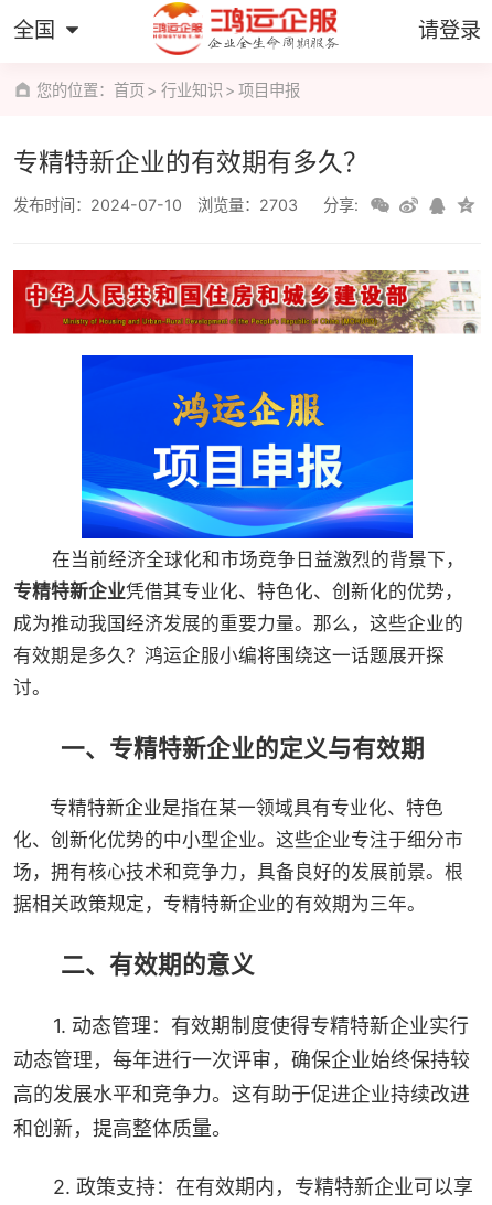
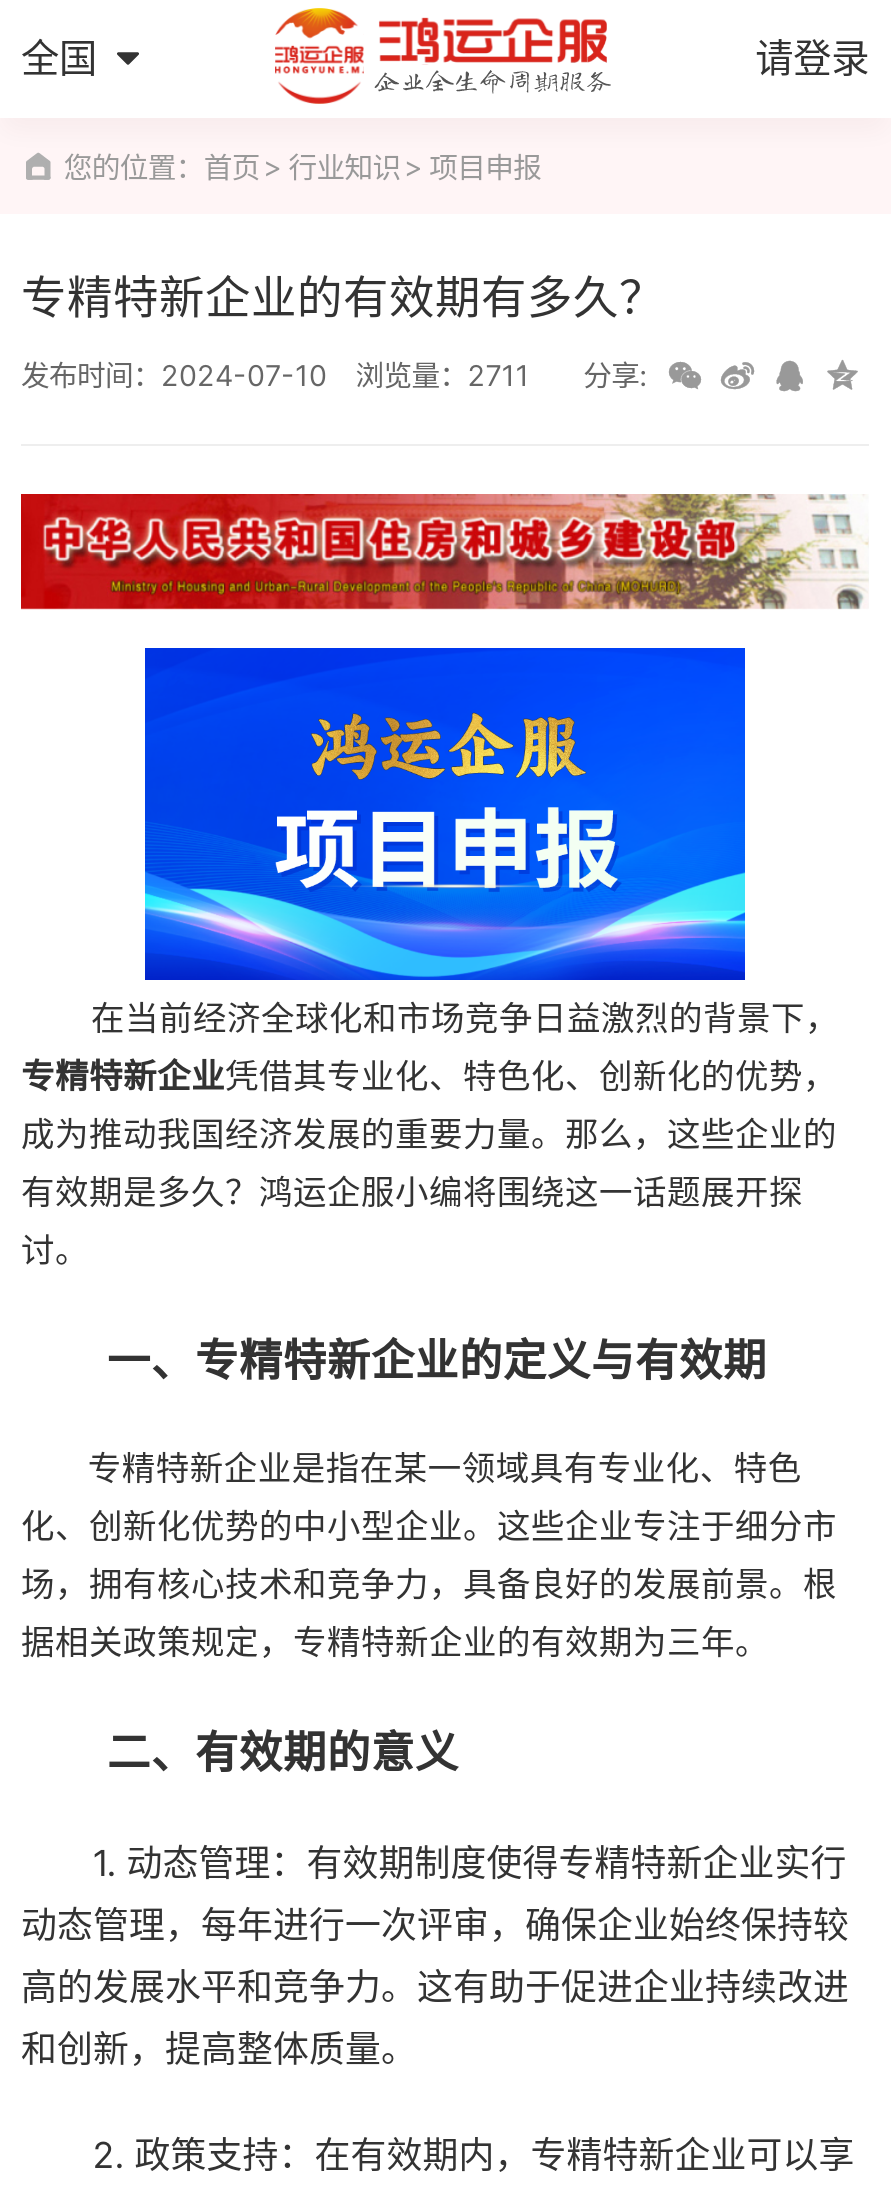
[13,195,359,214] 发布时间：2024-07-10 浏览量：2703 分享: -> [21,358,647,392] 发布时间：2024-07-10 浏览量：2711 分享:

